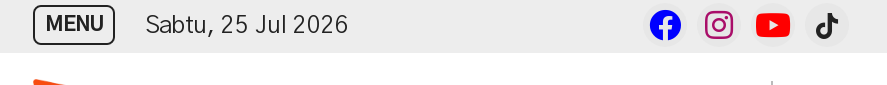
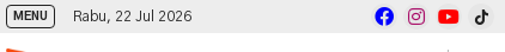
[145,13,349,37] Sabtu, 25 Jul 2026 -> [73,9,191,24] Rabu, 22 Jul 2026

